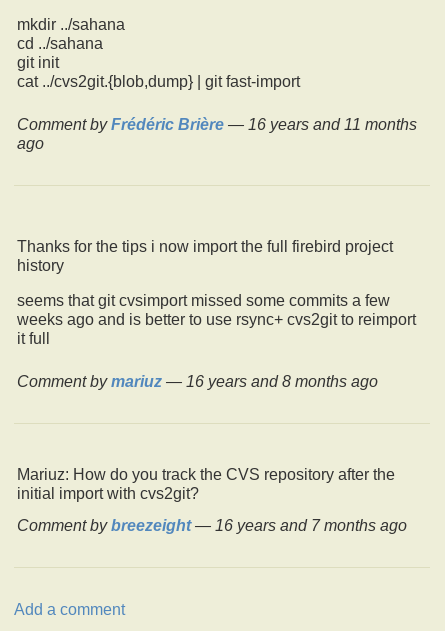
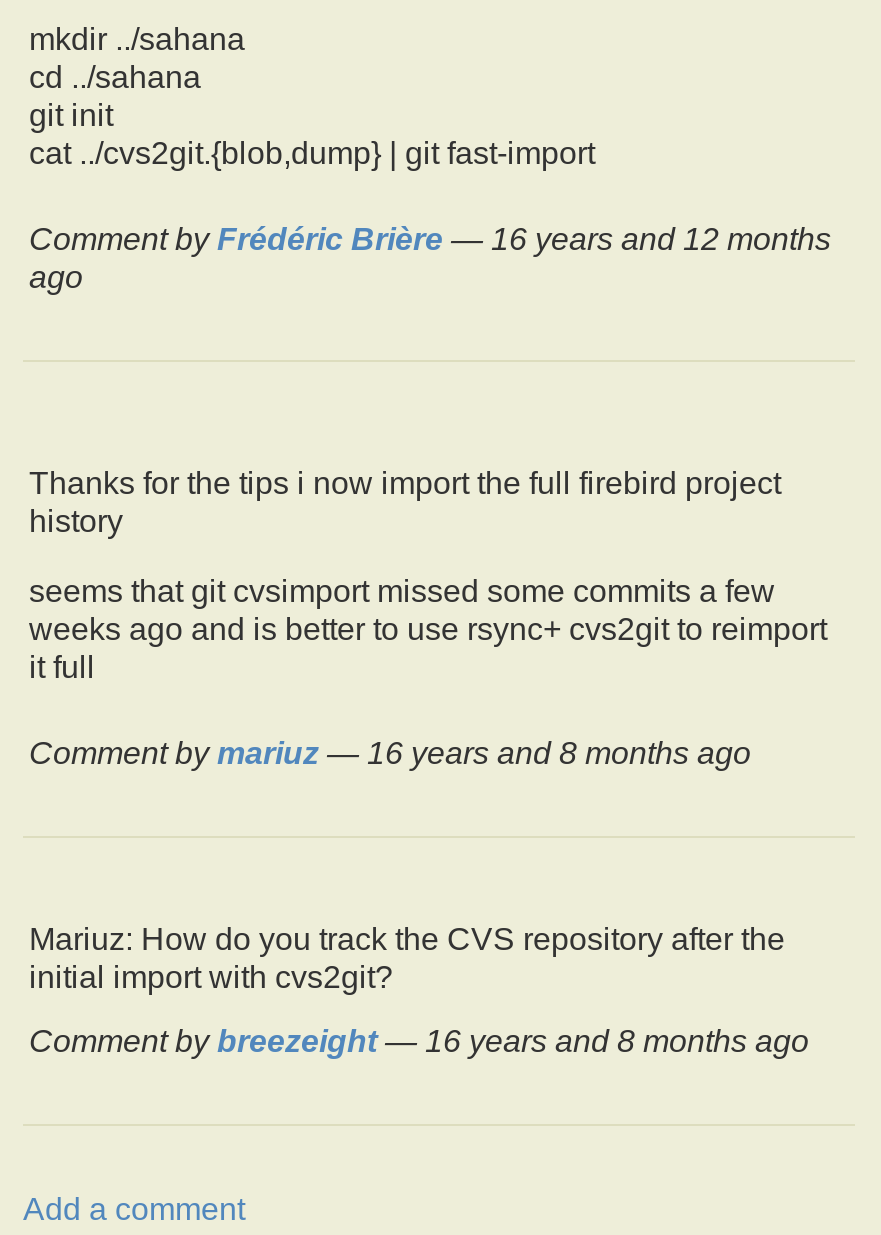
[17,116,417,133] Comment by Frédéric Brière — 16 years and 11 months -> [29,222,831,256] Comment by Frédéric Brière — 16 years and 12 months
[17,517,407,534] Comment by breezeight — 16 years and 7 months ago -> [29,1024,809,1058] Comment by breezeight — 16 years and 8 months ago

